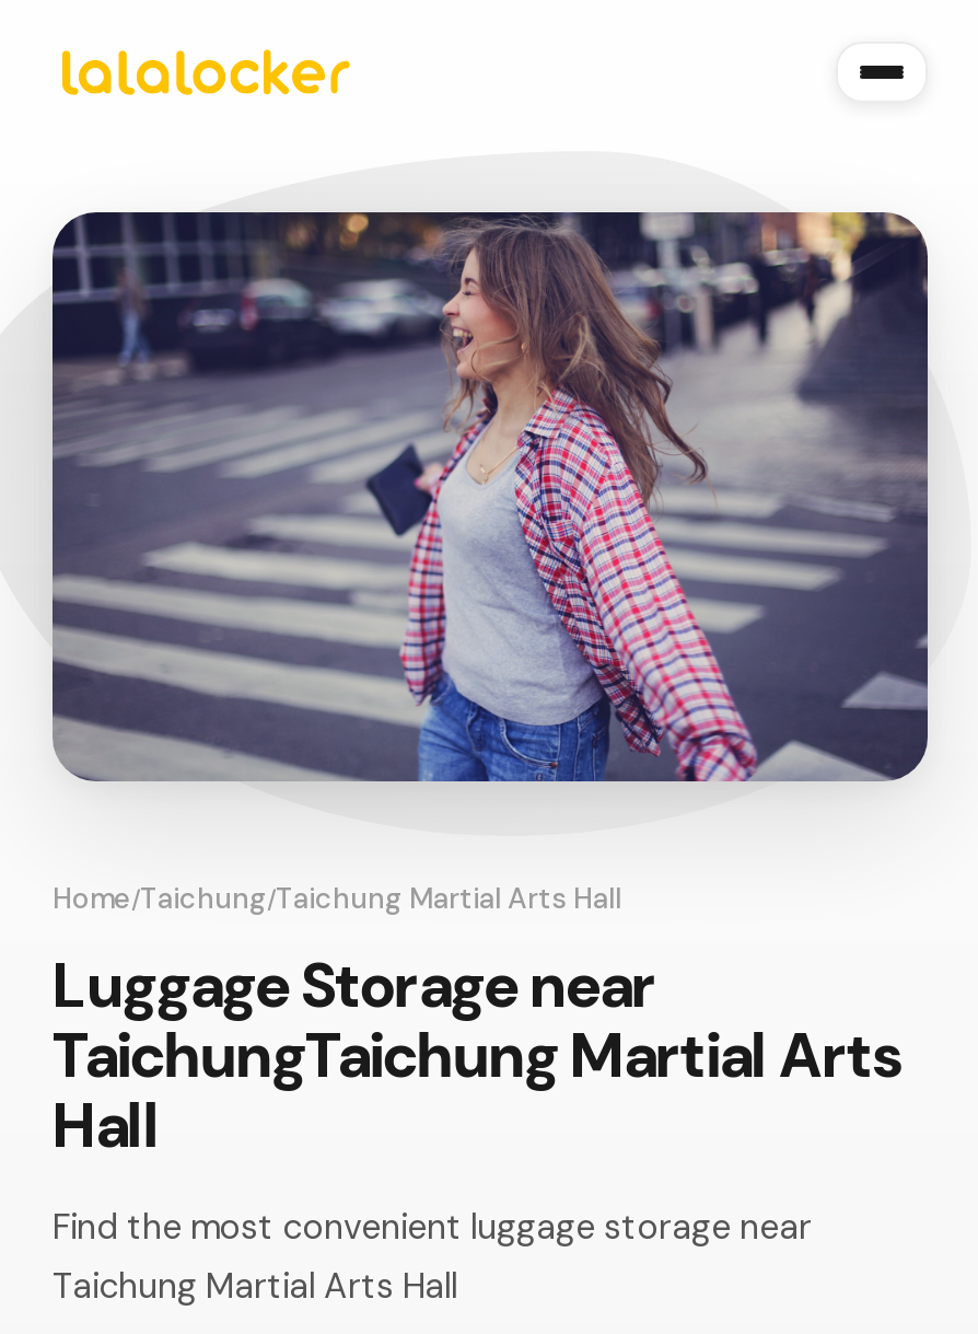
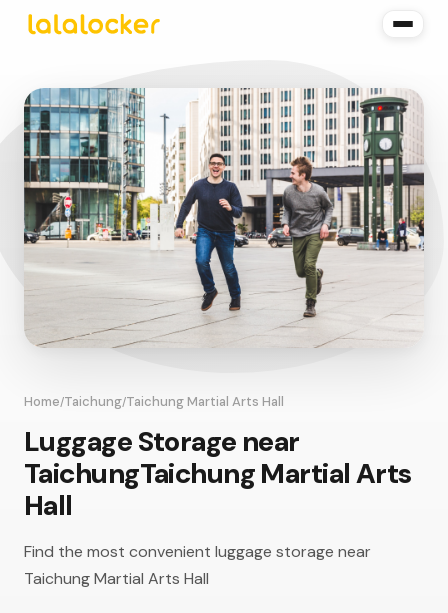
[50,210,930,784] [image] -> [24,87,424,348] [image]

